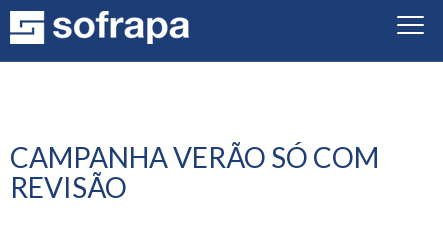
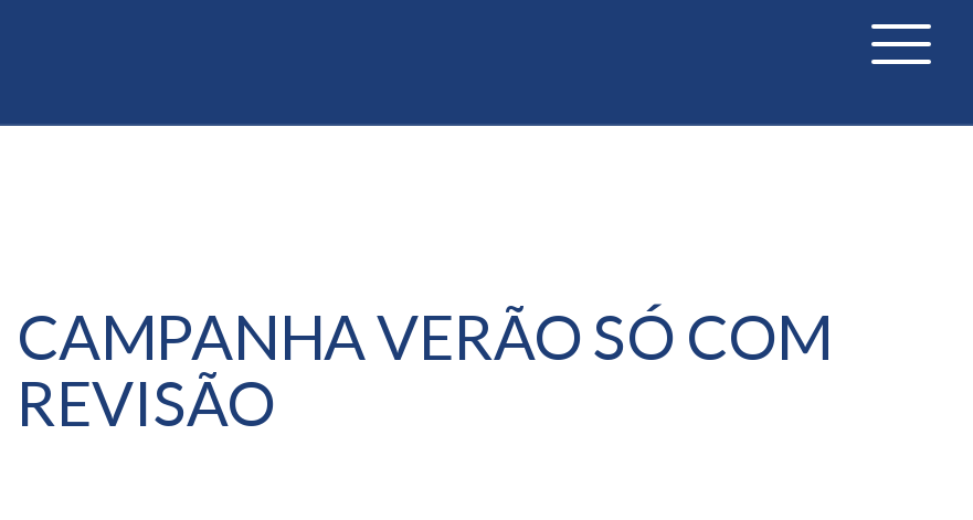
[9,10,45,45] [image] -> none
[52,10,190,45] [image] -> none

